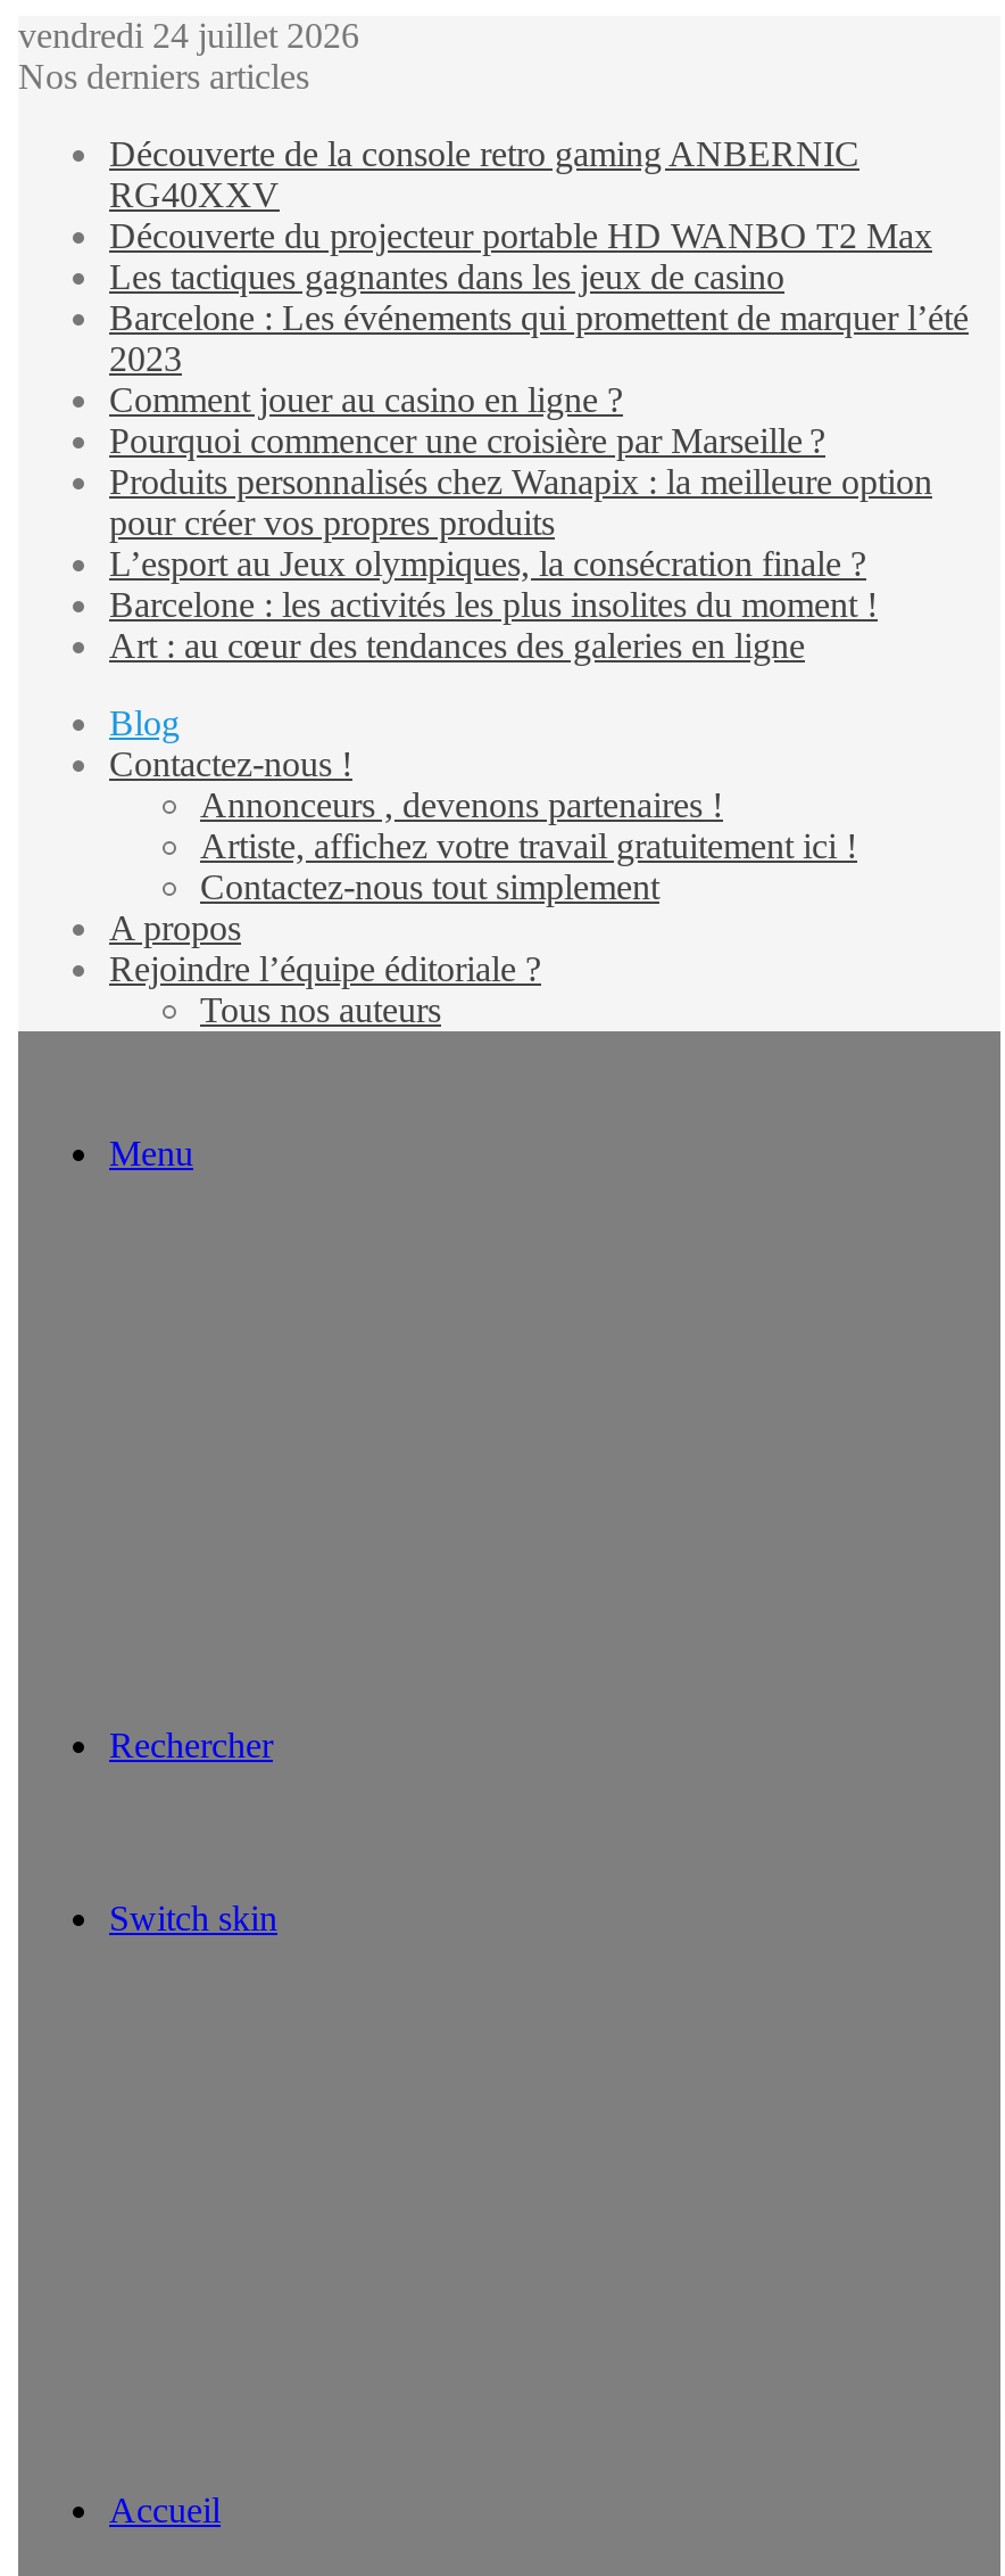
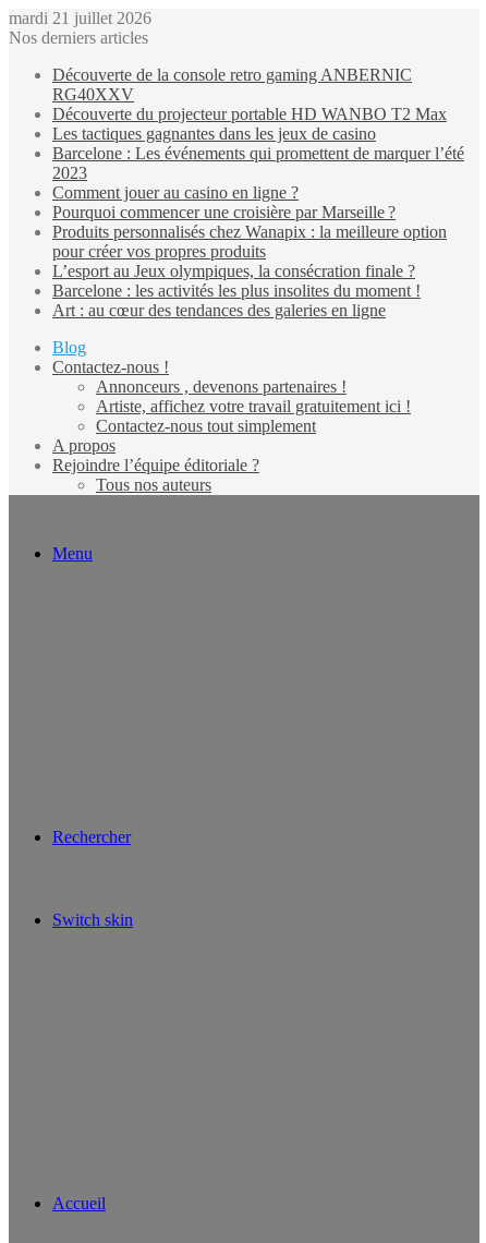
[18,16,359,55] vendredi 24 juillet 2026 -> [9,9,151,27] mardi 21 juillet 2026

